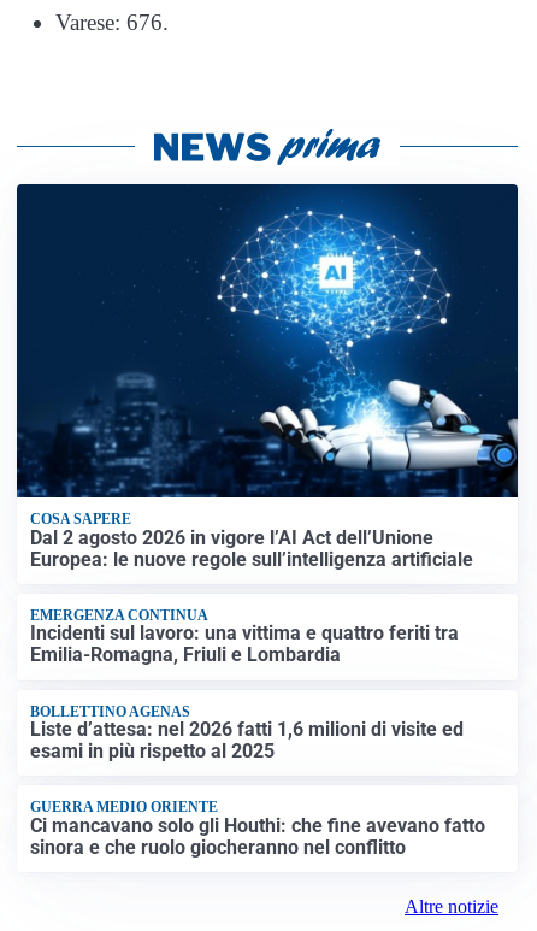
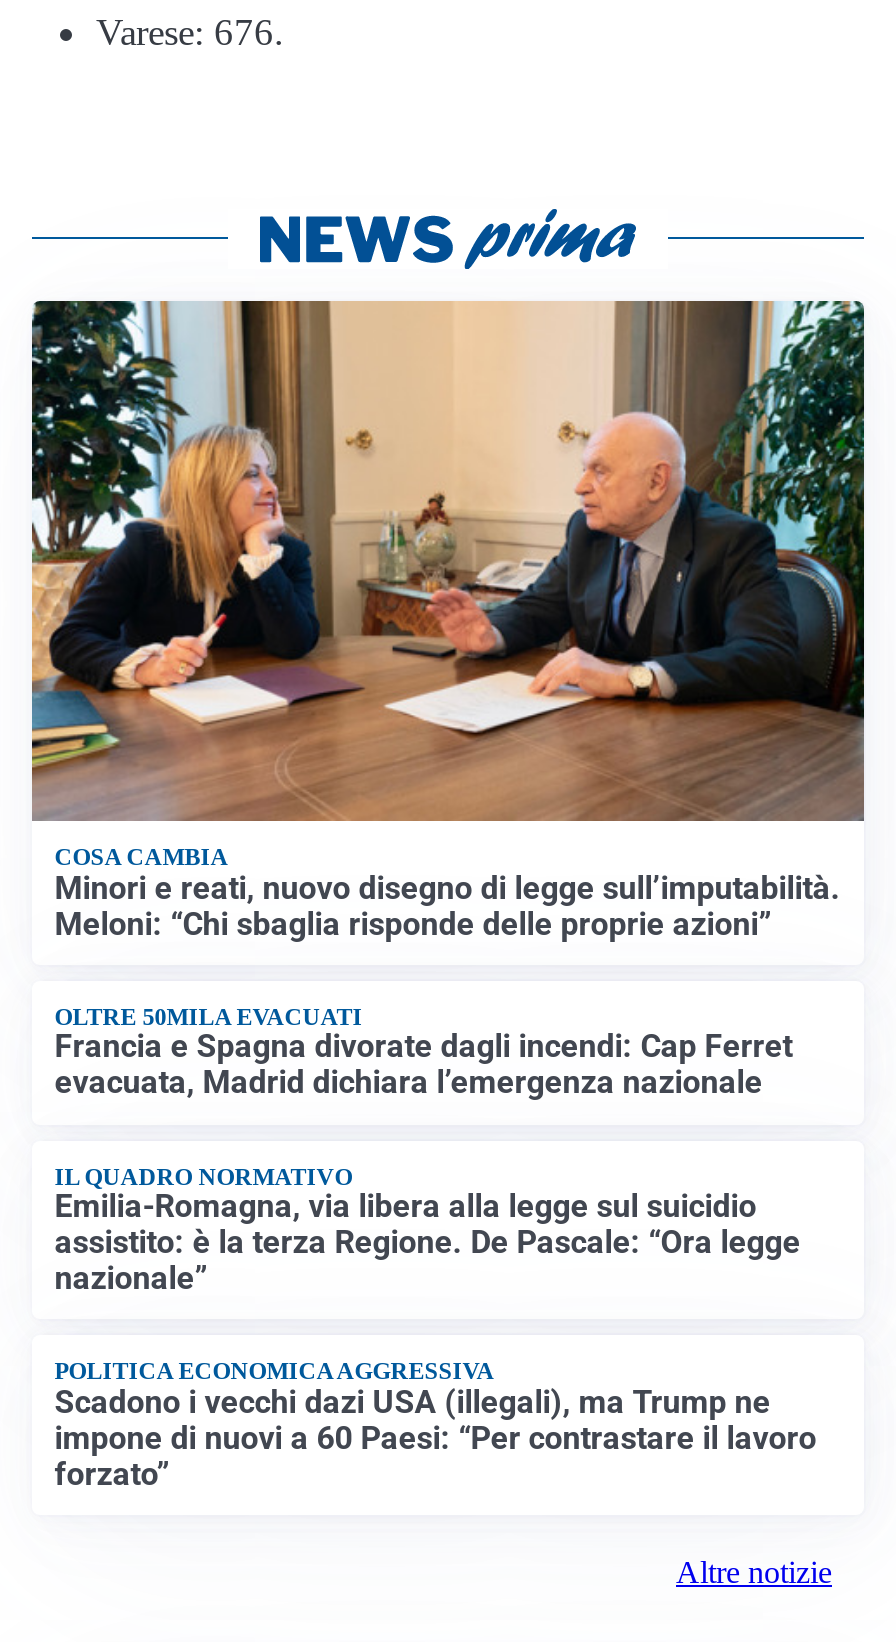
[16,183,519,570] [image] | COSA SAPERE | Dal 2 agosto 2026 in vigore l’AI Act dell’Unione | Europea: le nuove regole sull’intelligenza artificiale -> [30,299,866,942] [image] | COSA CAMBIA | Minori e reati, nuovo disegno di legge sull’imputabilità. | Meloni: “Chi sbaglia risponde delle proprie azioni”
[30,607,459,667] EMERGENZA CONTINUA | Incidenti sul lavoro: una vittima e quattro feriti tra | Emilia-Romagna, Friuli e Lombardia -> [54,1003,792,1102] OLTRE 50MILA EVACUATI | Francia e Spagna divorate dagli incendi: Cap Ferret | evacuata, Madrid dichiara l’emergenza nazionale
[30,703,464,763] BOLLETTINO AGENAS | Liste d’attesa: nel 2026 fatti 1,6 milioni di visite ed | esami in più rispetto al 2025 -> [54,1162,800,1297] IL QUADRO NORMATIVO | Emilia-Romagna, via libera alla legge sul suicidio | assistito: è la terza Regione. De Pascale: “Ora legge | nazionale”
[30,799,485,859] GUERRA MEDIO ORIENTE | Ci mancavano solo gli Houthi: che fine avevano fatto | sinora e che ruolo giocheranno nel conflitto -> [54,1358,816,1493] POLITICA ECONOMICA AGGRESSIVA | Scadono i vecchi dazi USA (illegali), ma Trump ne | impone di nuovi a 60 Paesi: “Per contrastare il lavoro | forzato”

